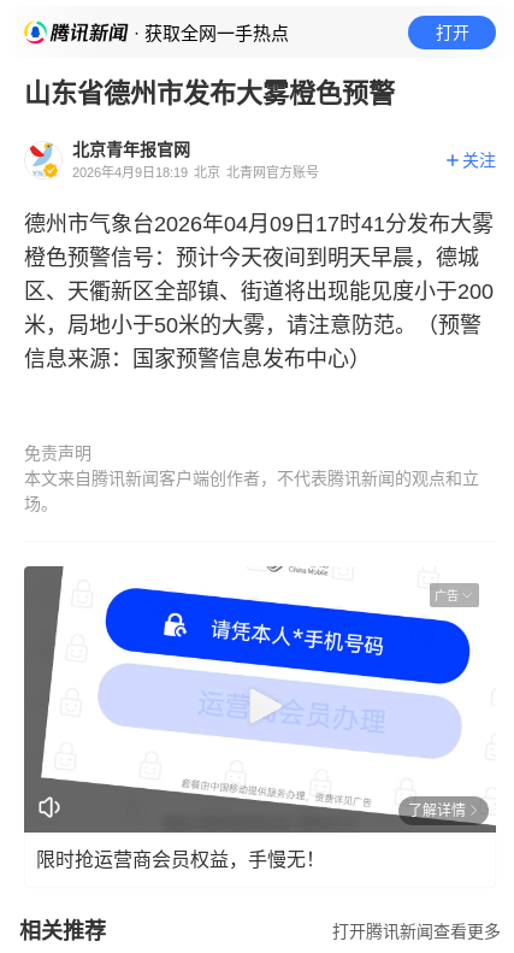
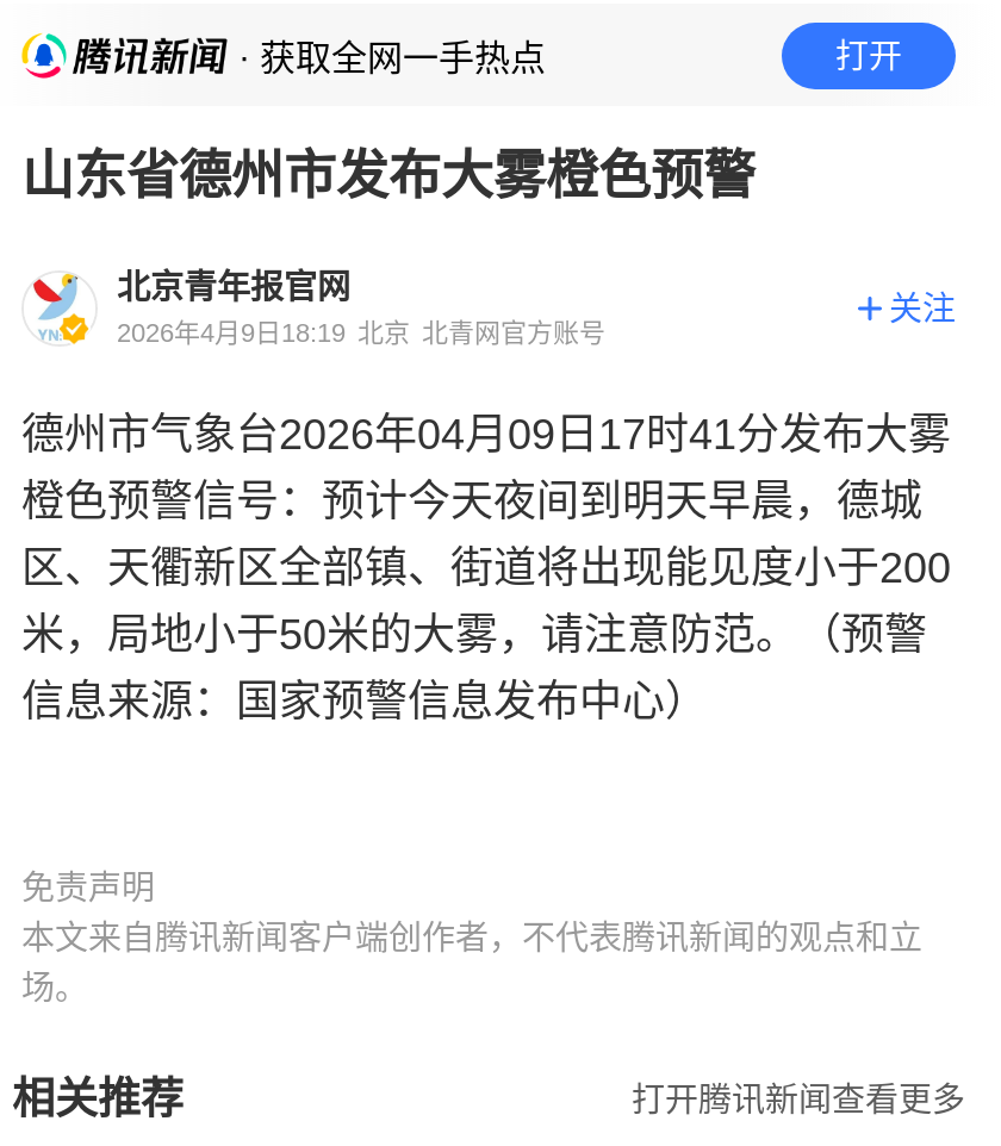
[23,565,497,834] [image] | 广告 -> none
[36,802,466,869] 了解详情 | 限时抢运营商会员权益，手慢无！ -> none

